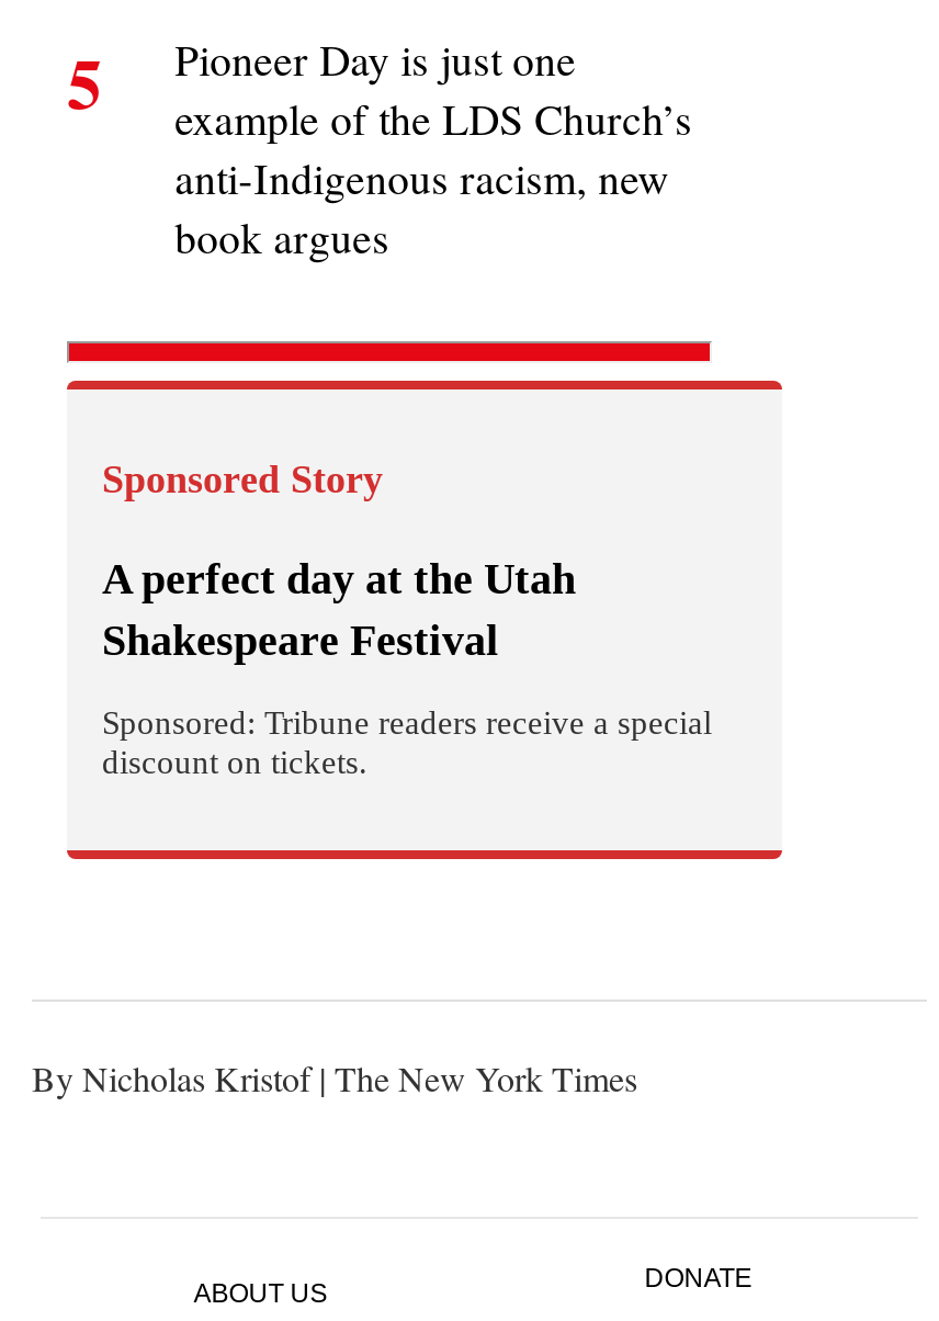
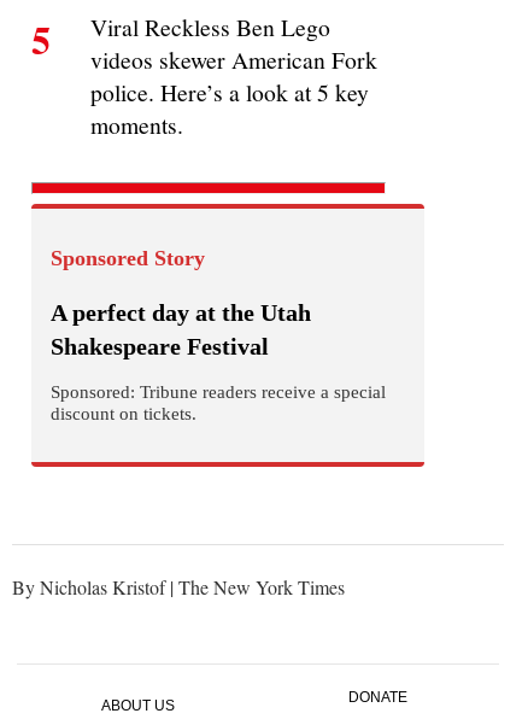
[175,31,692,267] Pioneer Day is just one | example of the LDS Church’s | anti-Indigenous racism, new | book argues -> [91,11,377,142] Viral Reckless Ben Lego | videos skewer American Fork | police. Here’s a look at 5 key | moments.

